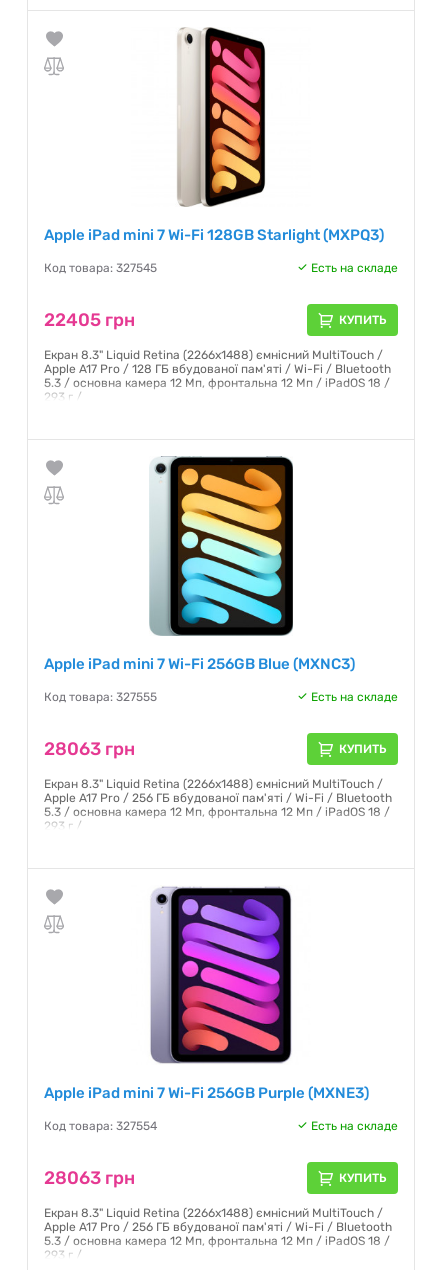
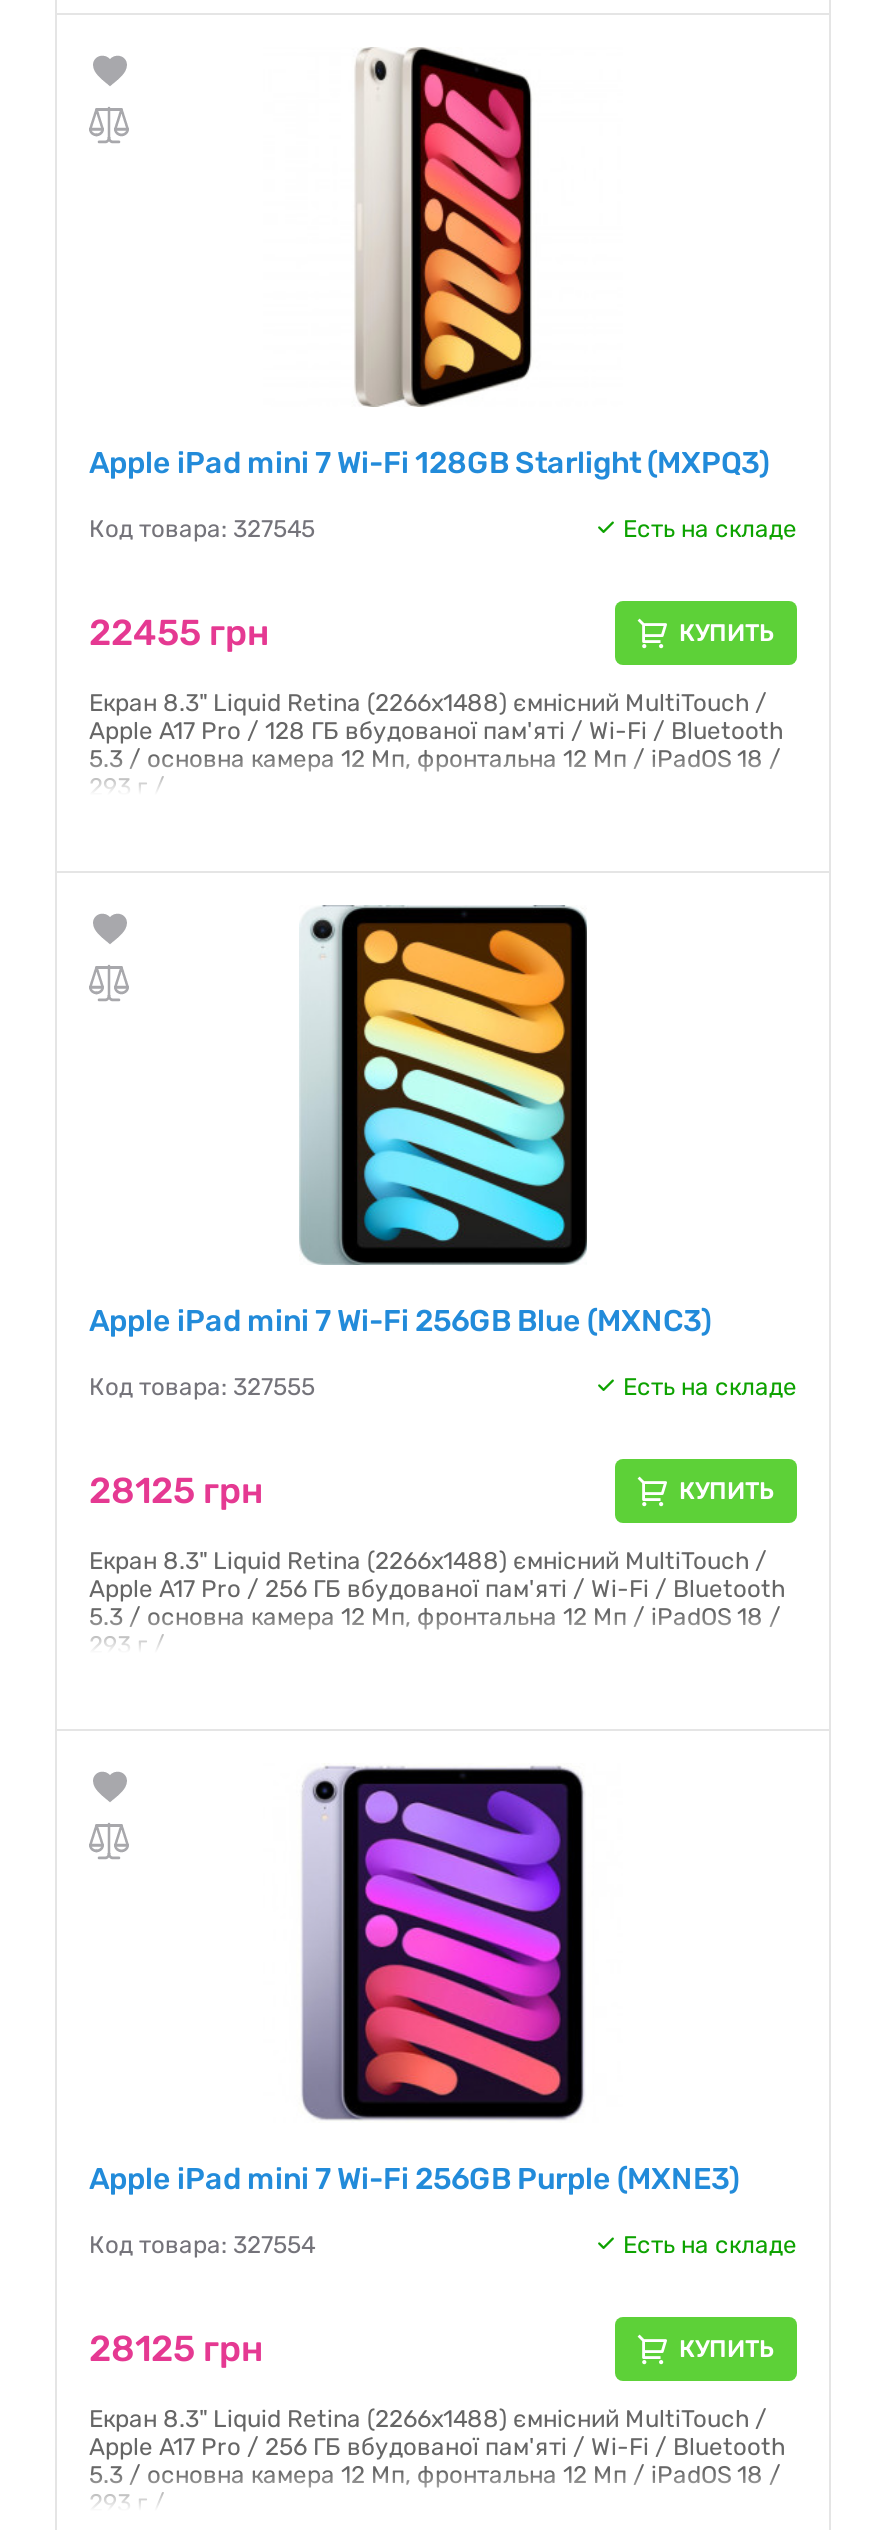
[44,308,135,330] 22405 грн -> [89,610,269,654] 22455 грн
[44,737,135,759] 28063 грн -> [89,1468,263,1512] 28125 грн
[44,1166,135,1188] 28063 грн -> [89,2326,263,2370] 28125 грн

